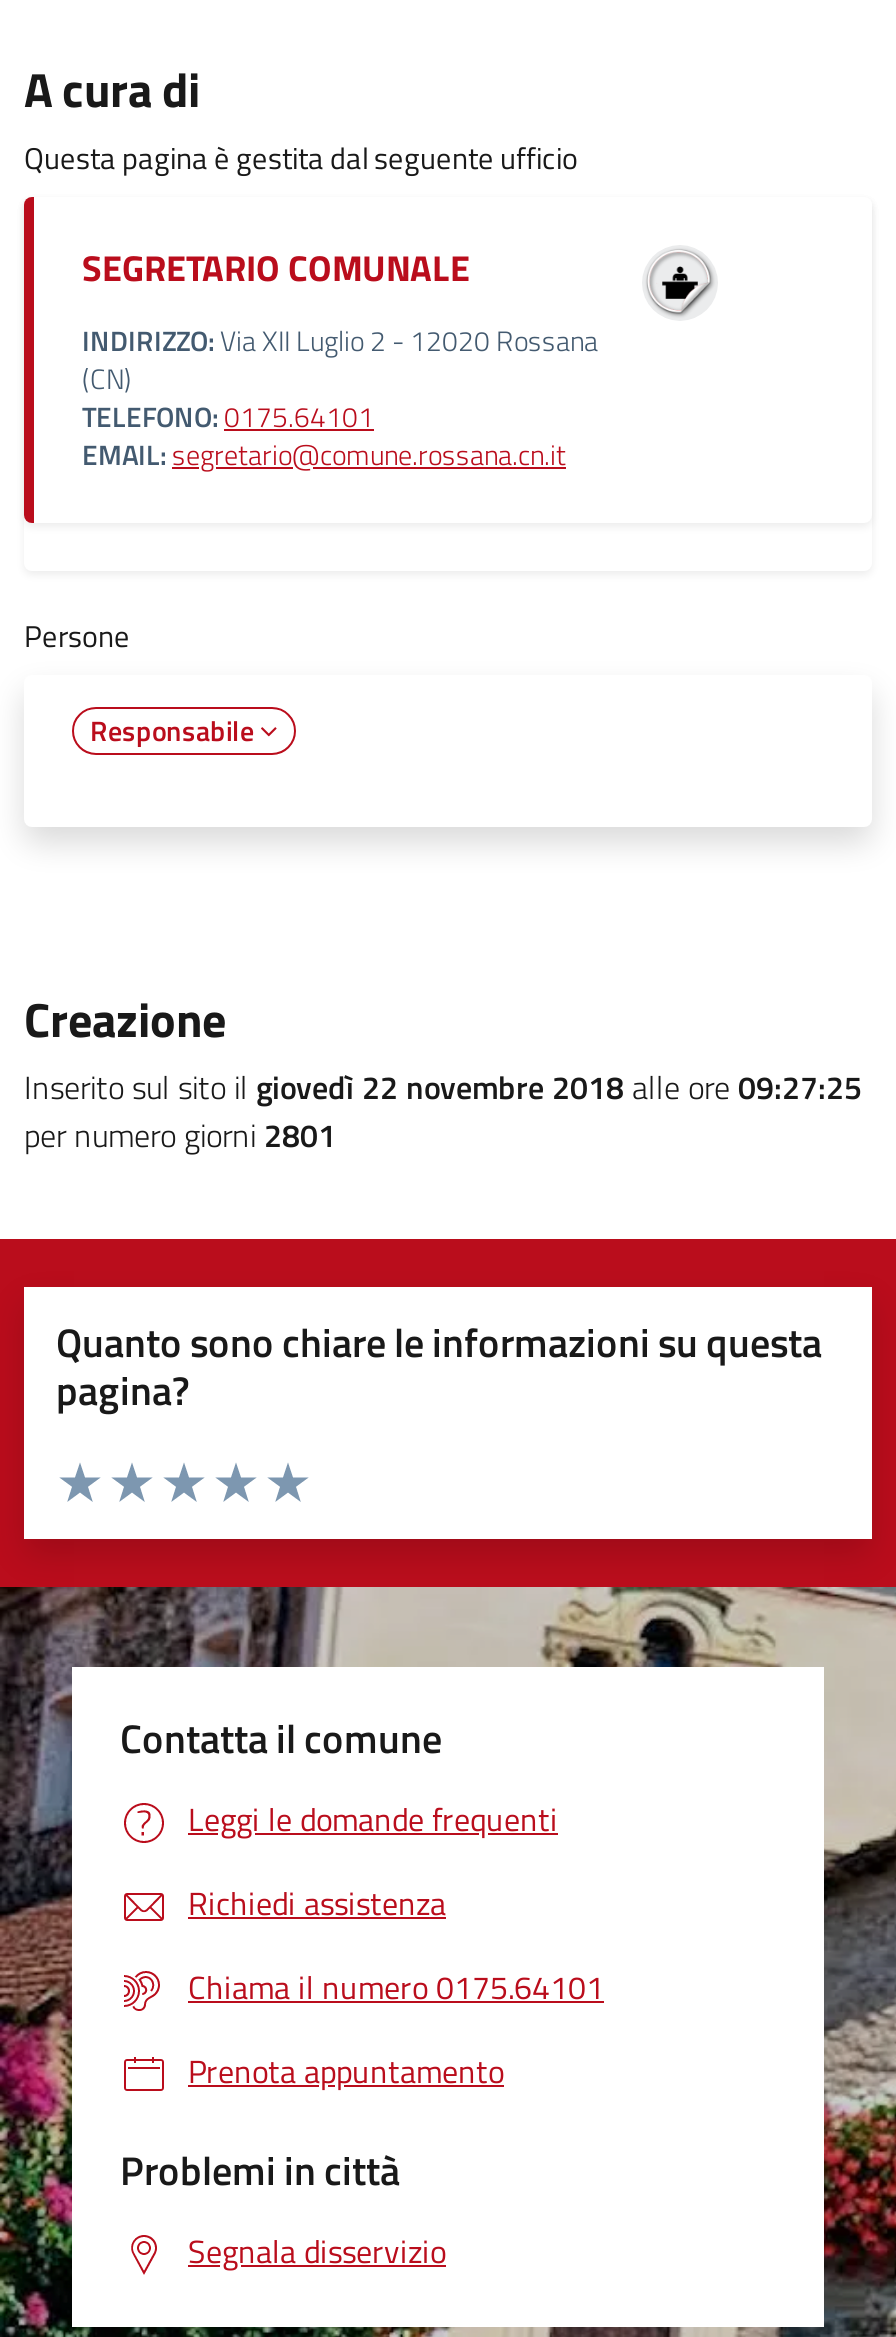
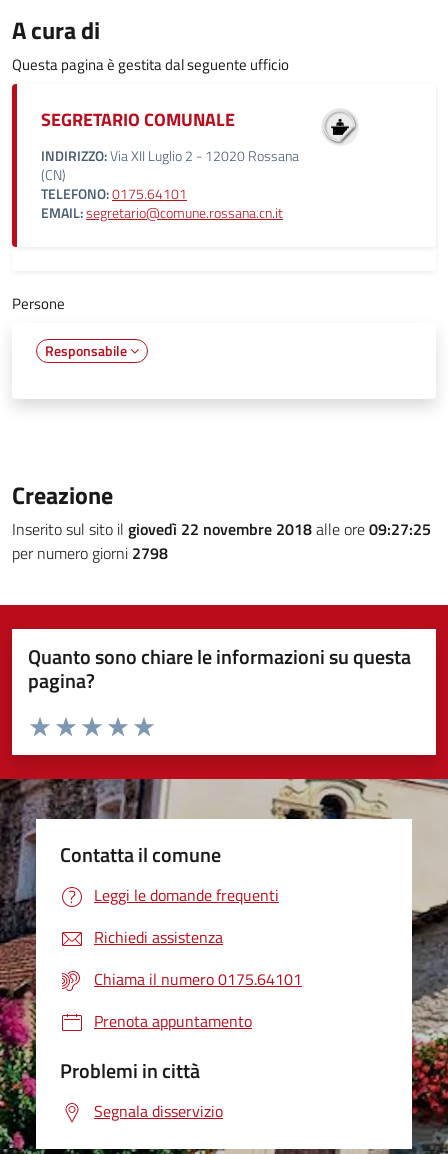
[24,1111,336,1159] per numero giorni 2801 -> [12,541,168,565] per numero giorni 2798

